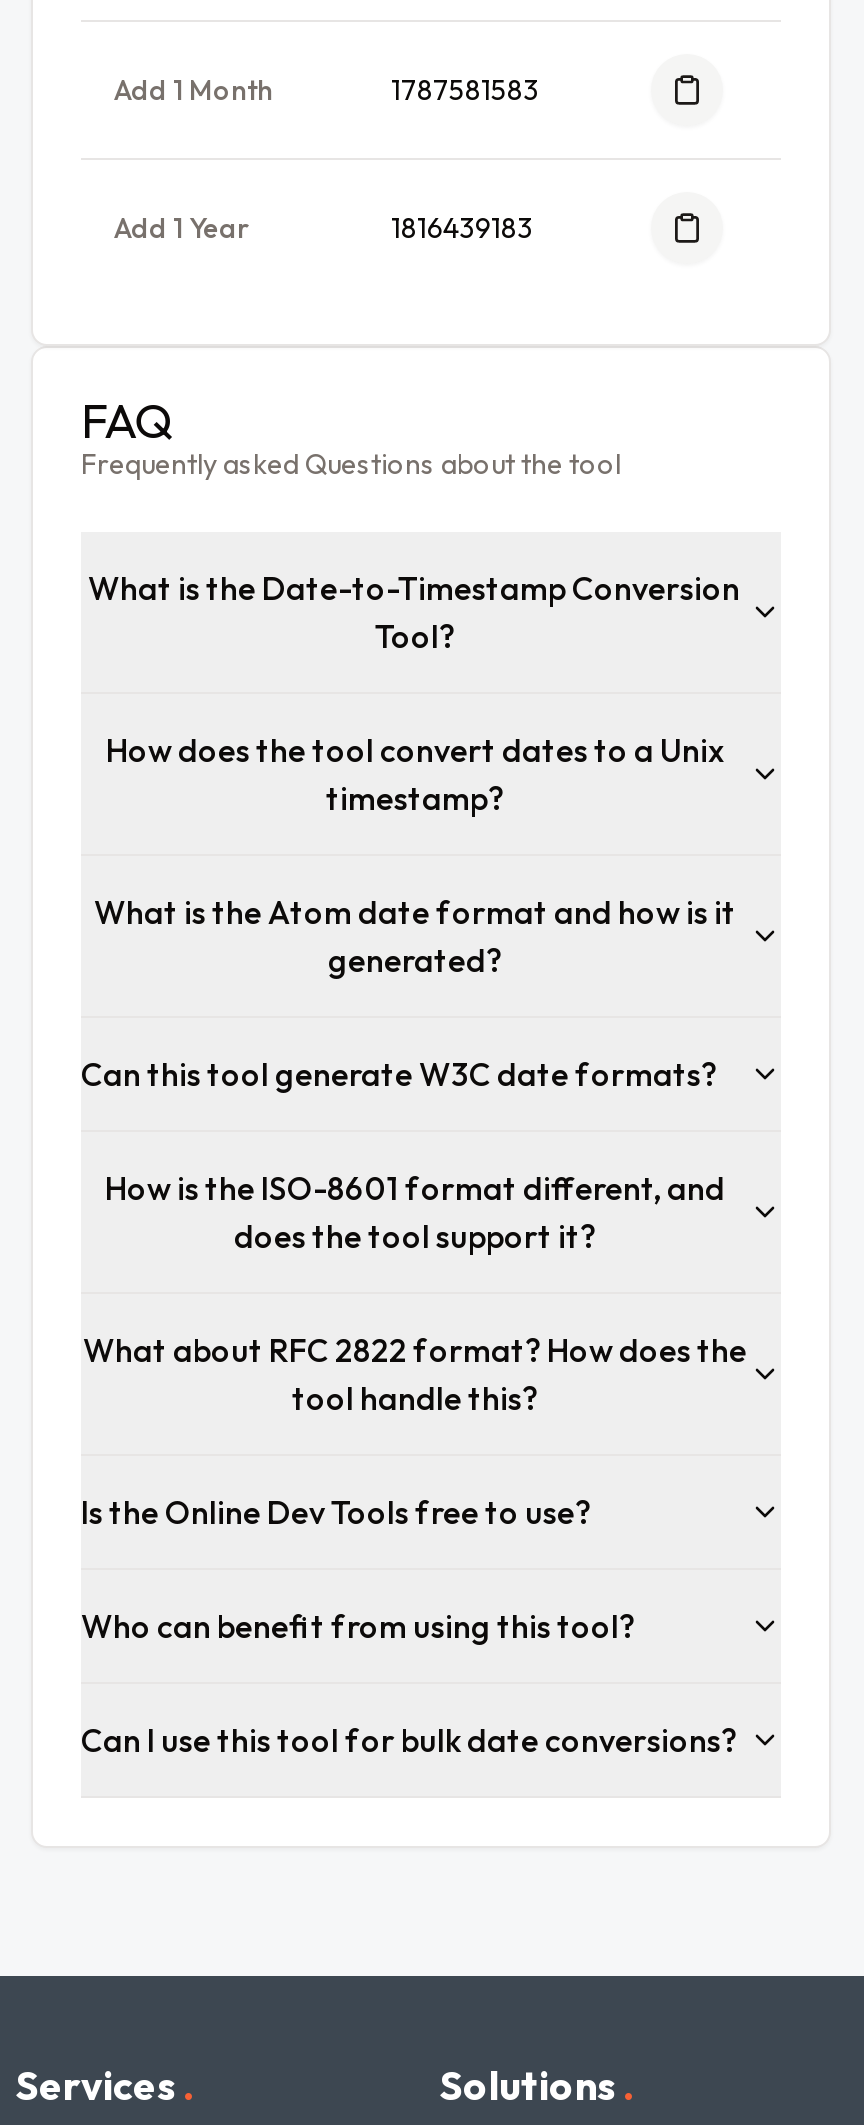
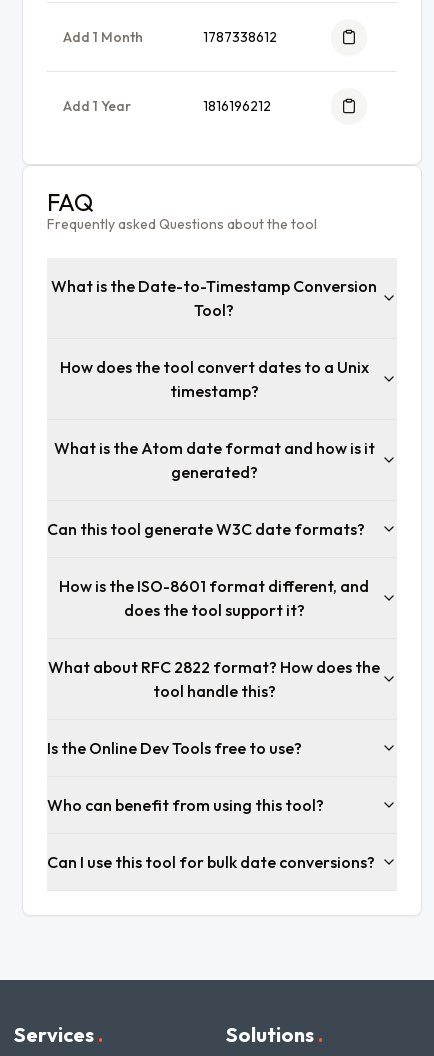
[391,72,539,108] 1787581583 -> [203,28,277,46] 1787338612
[391,210,533,246] 1816439183 -> [203,97,271,115] 1816196212

